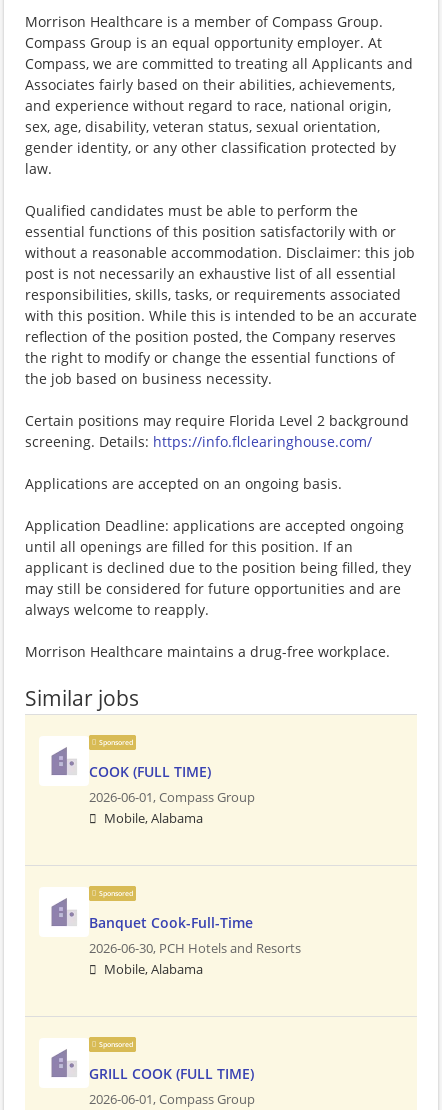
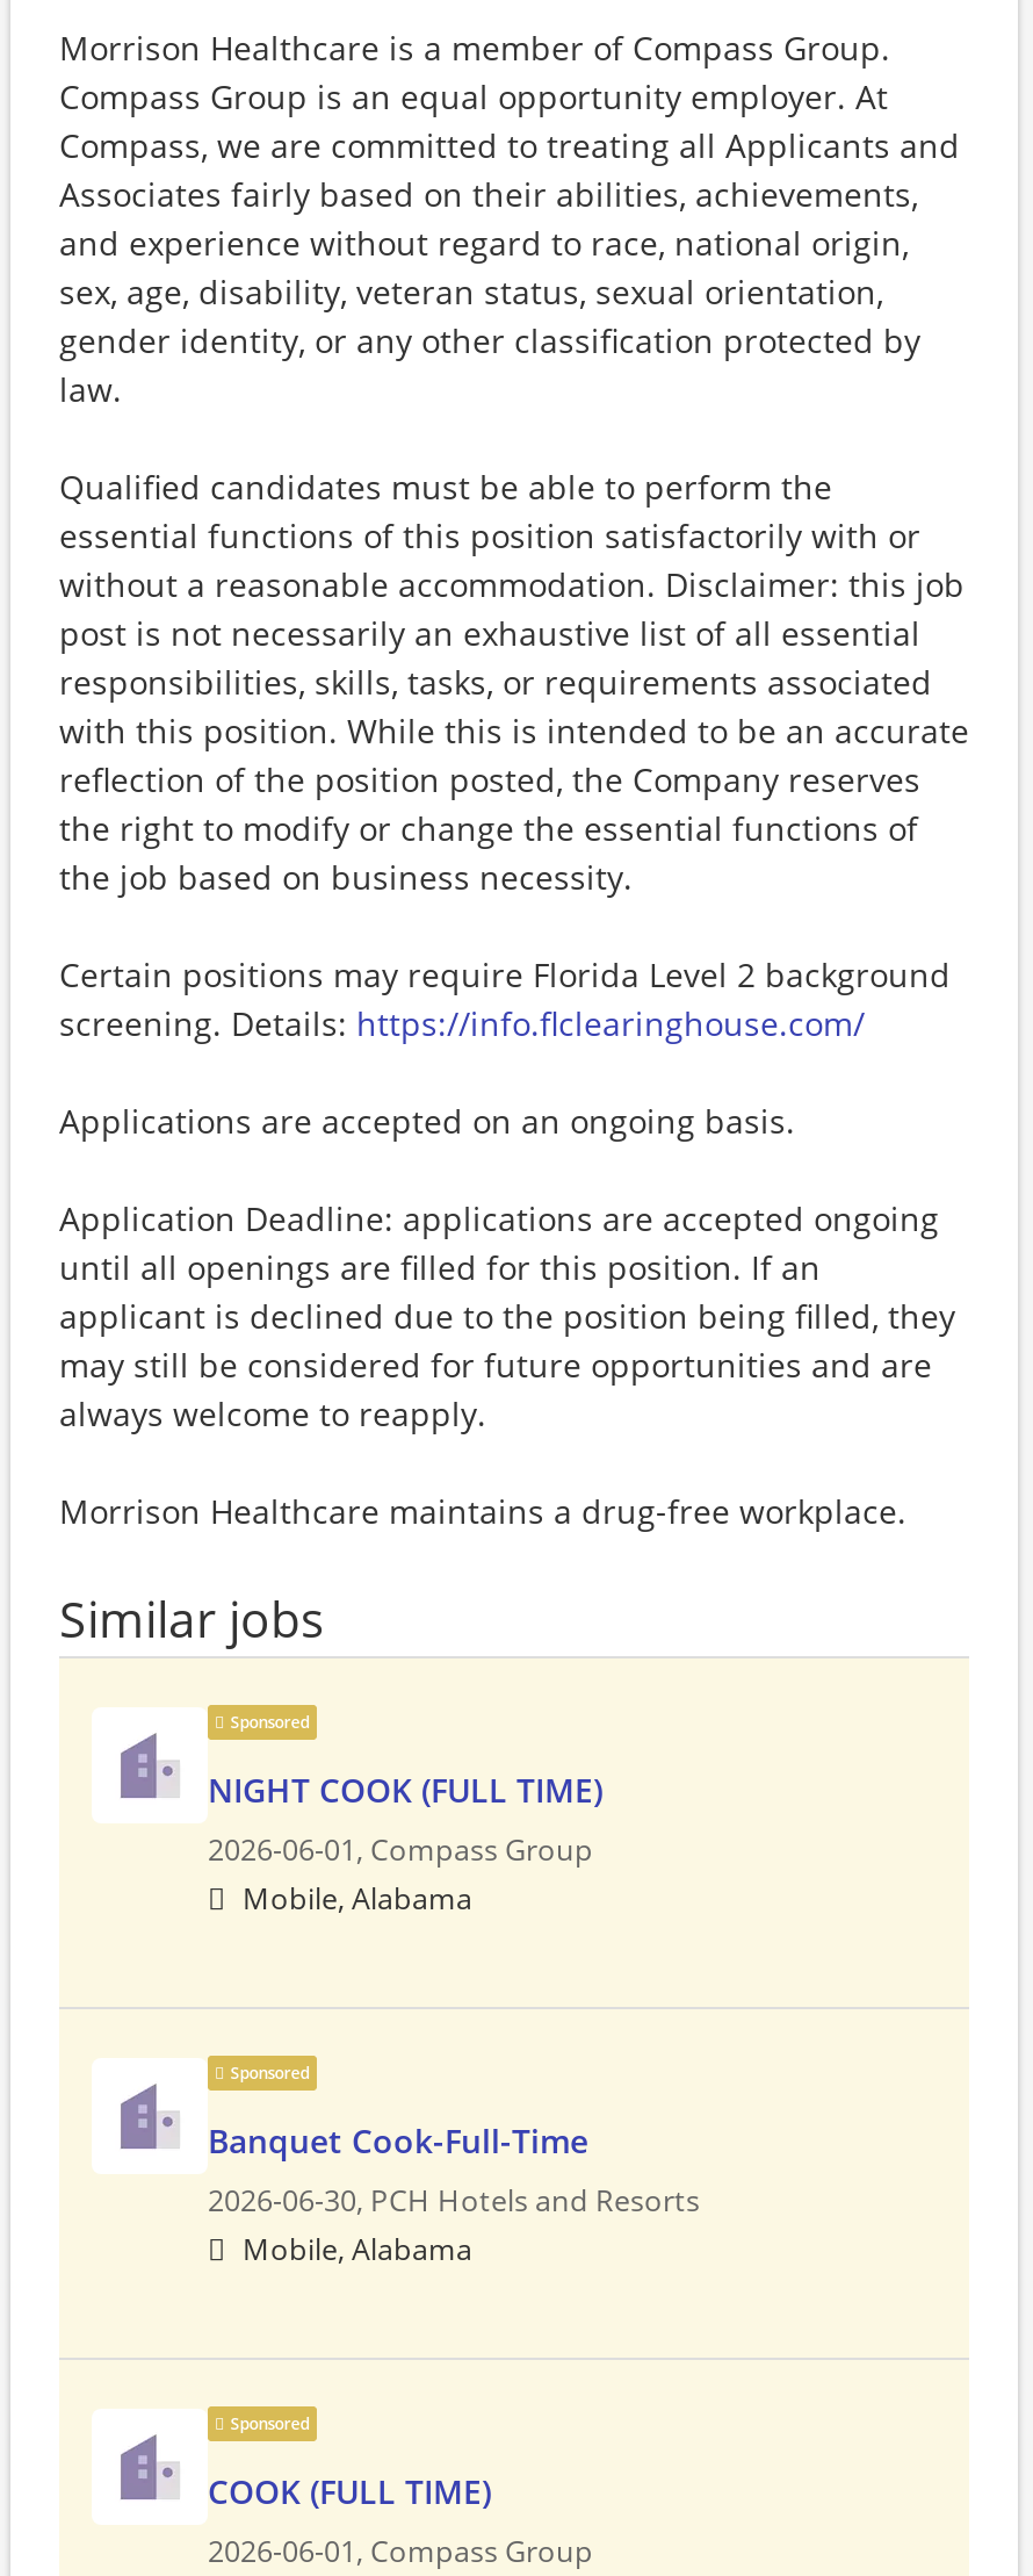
none -> [208,1768,602,1812] NIGHT COOK (FULL TIME)
moved [89,762,211,781] -> [208,2469,491,2513]: COOK (FULL TIME)
[89,1064,254,1083] GRILL COOK (FULL TIME) -> none

